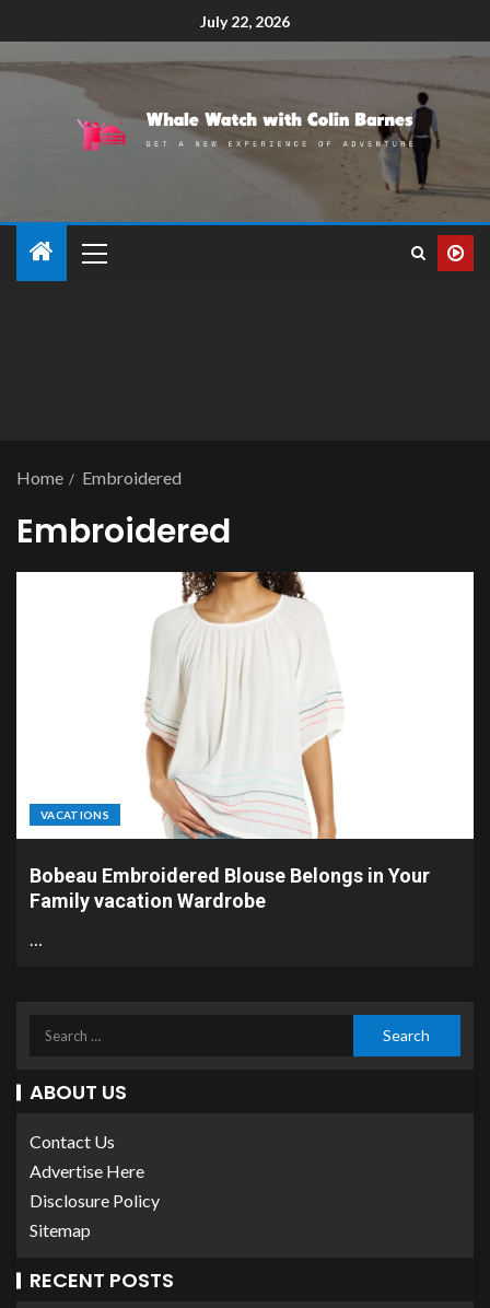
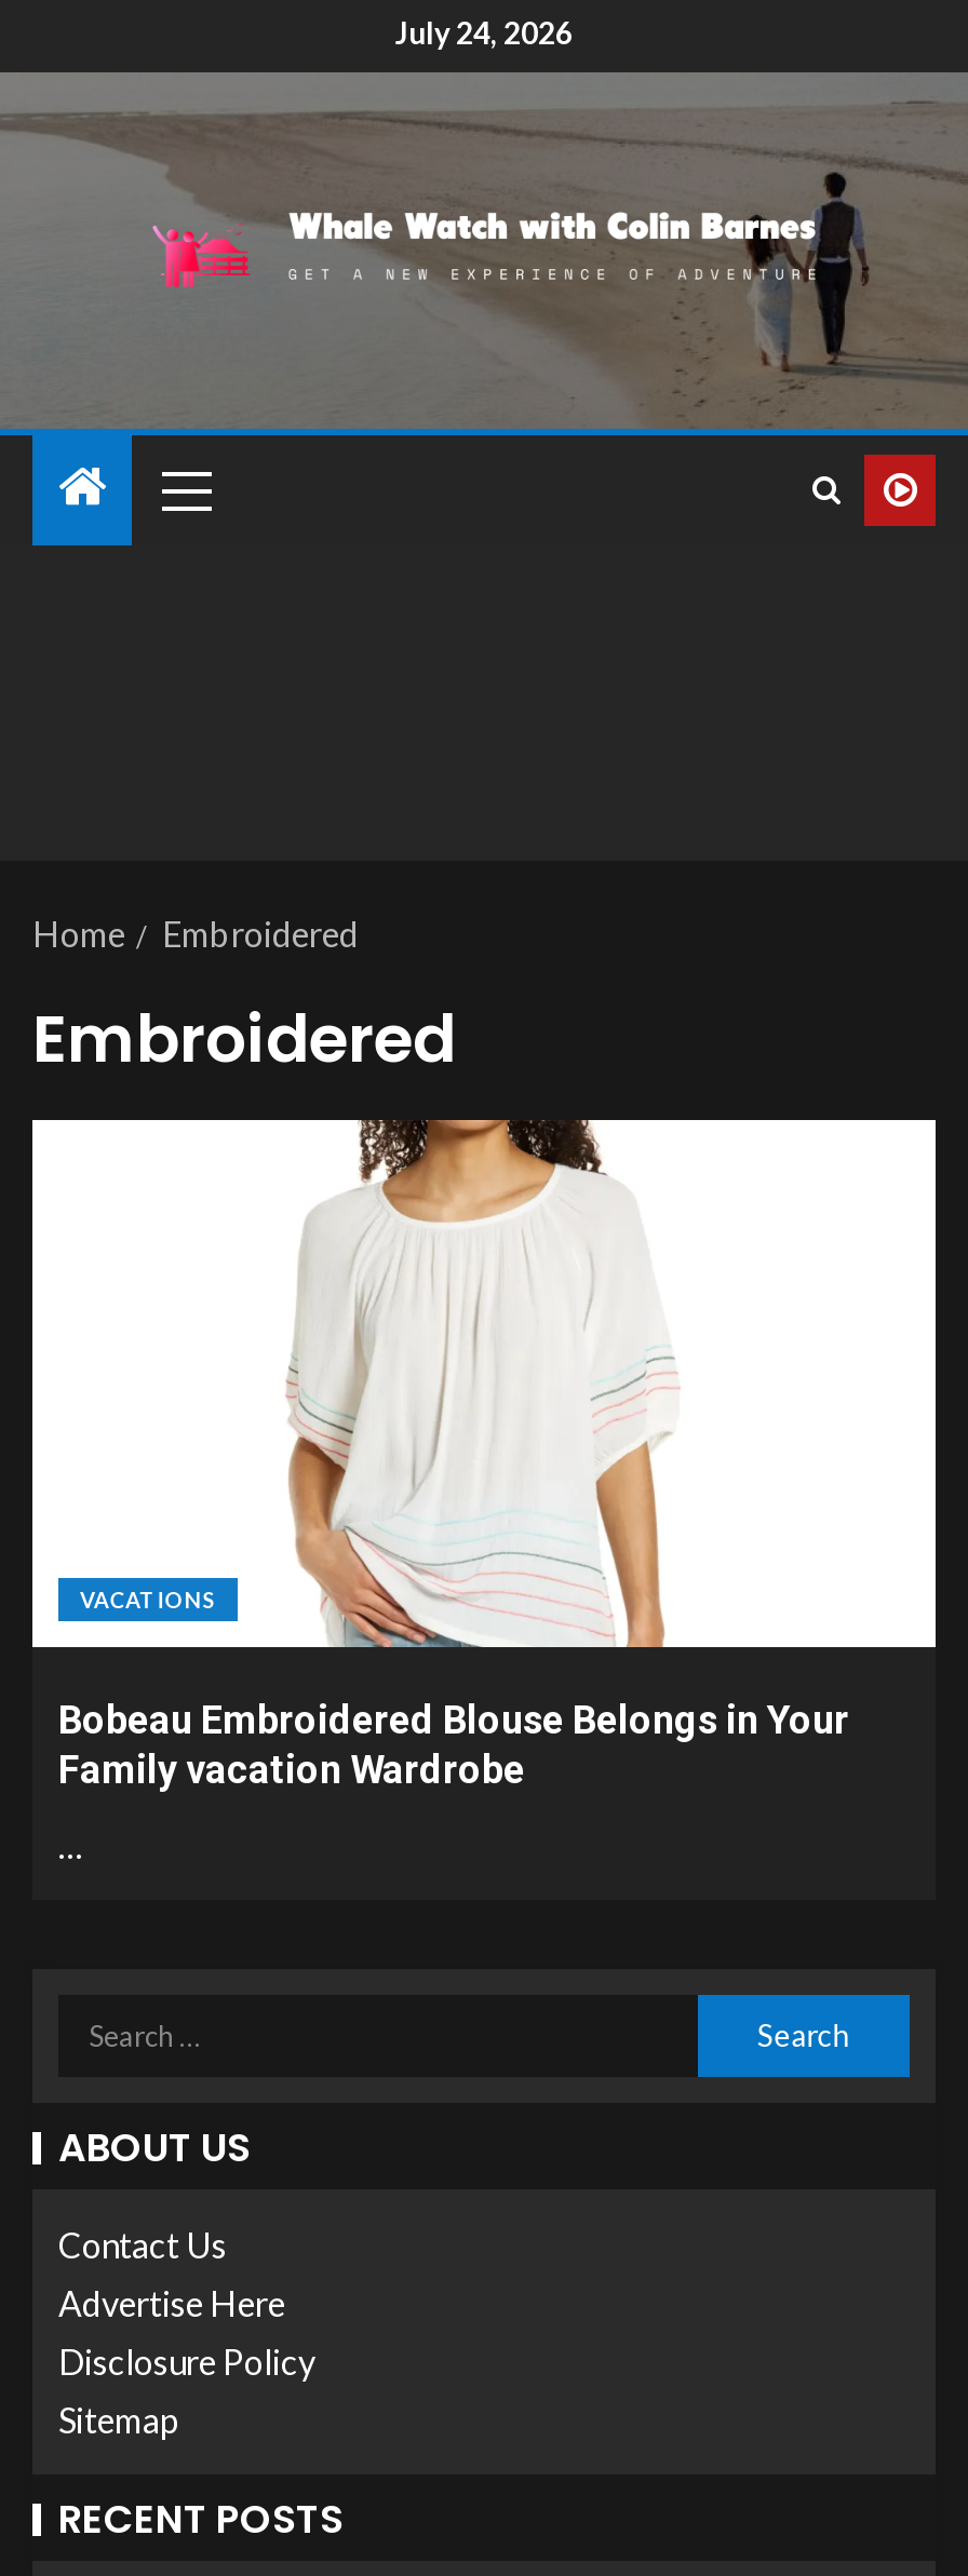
[200,12,290,31] July 22, 2026 -> [395,14,573,51] July 24, 2026

